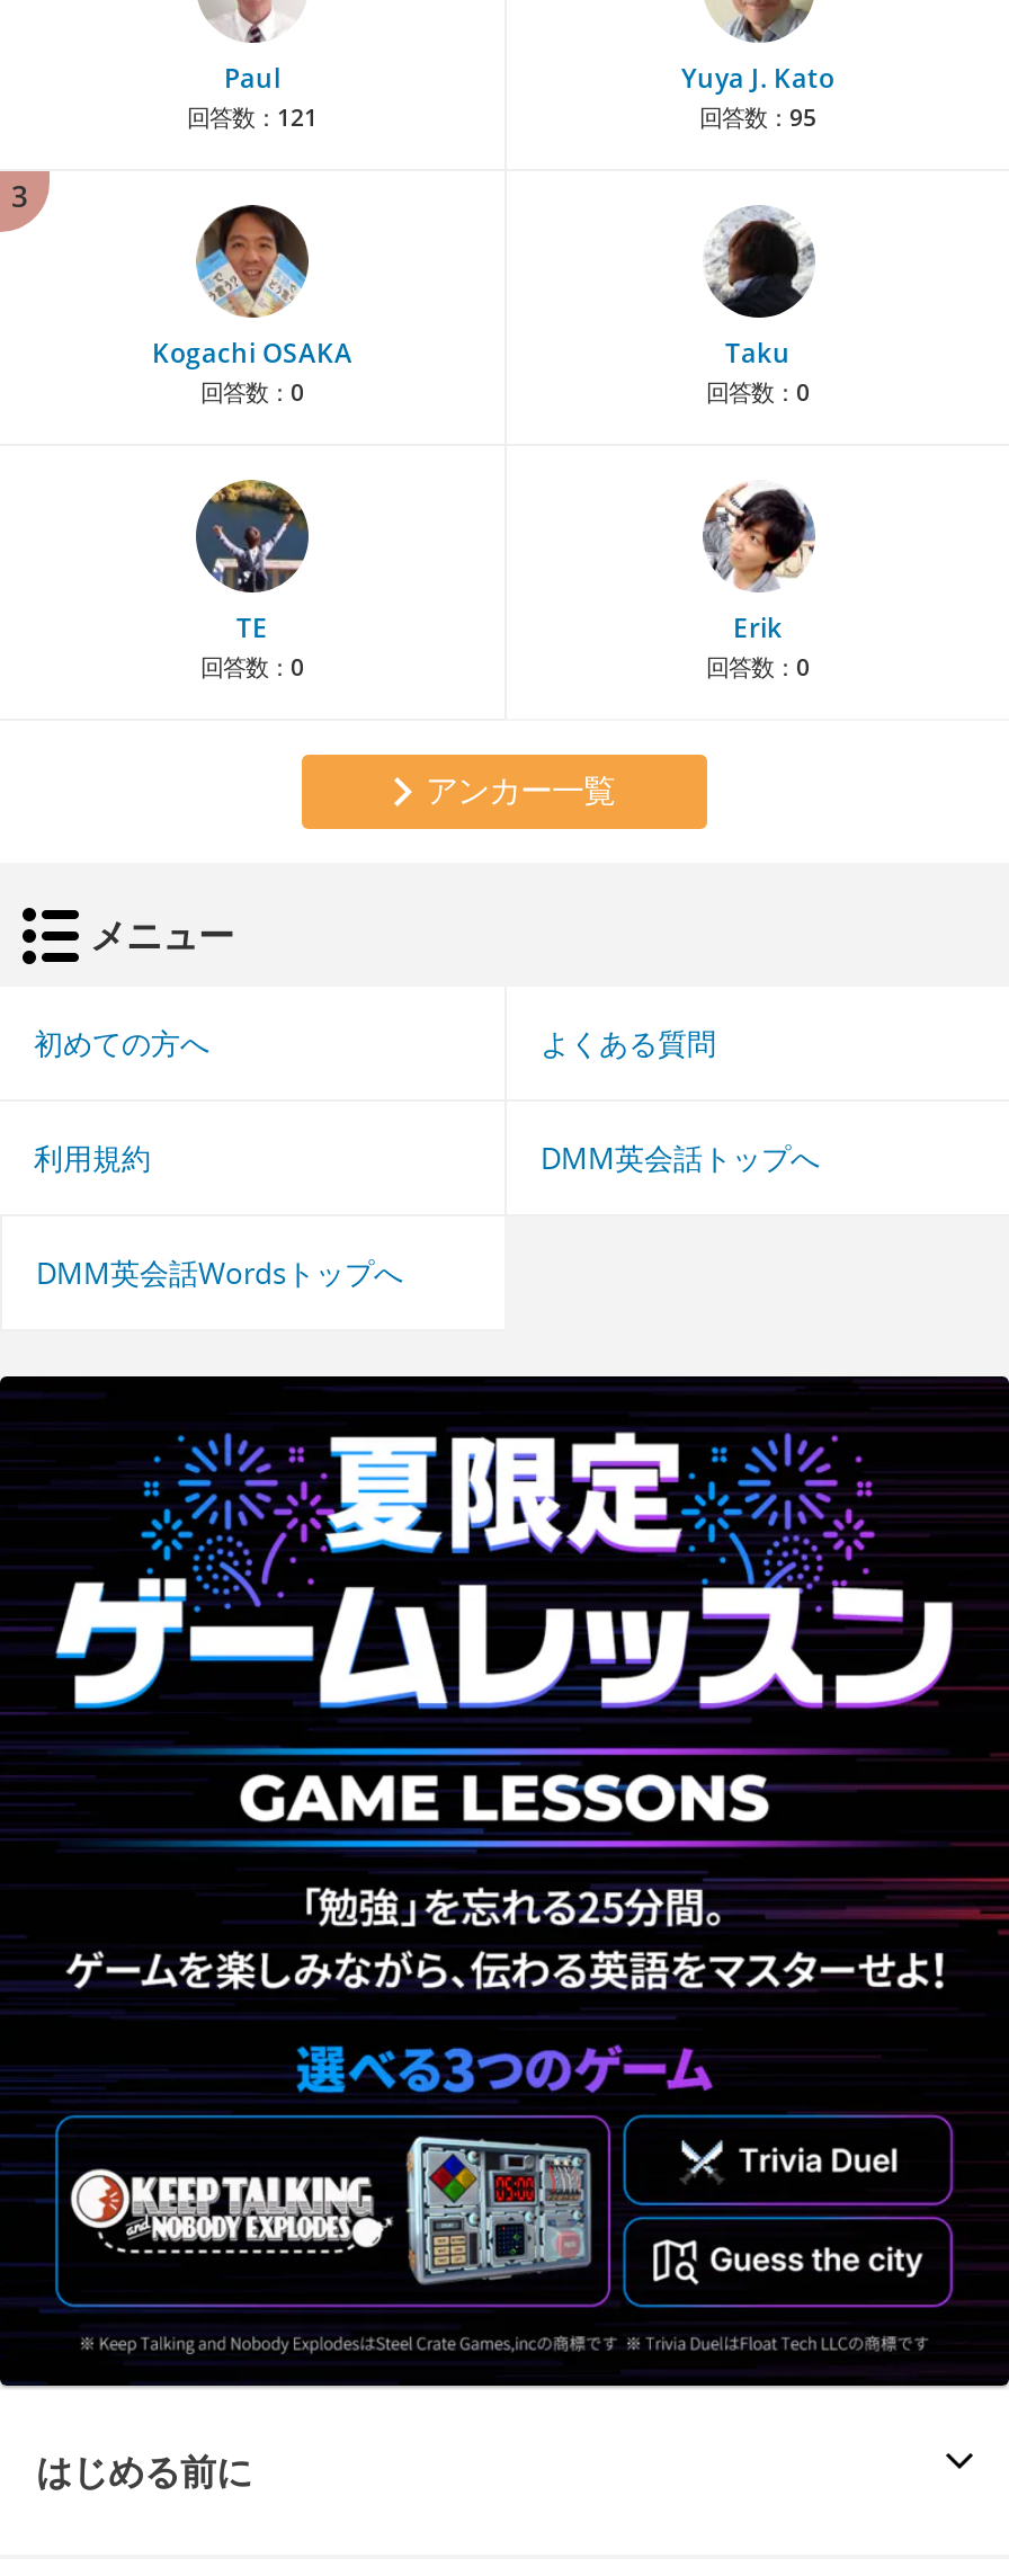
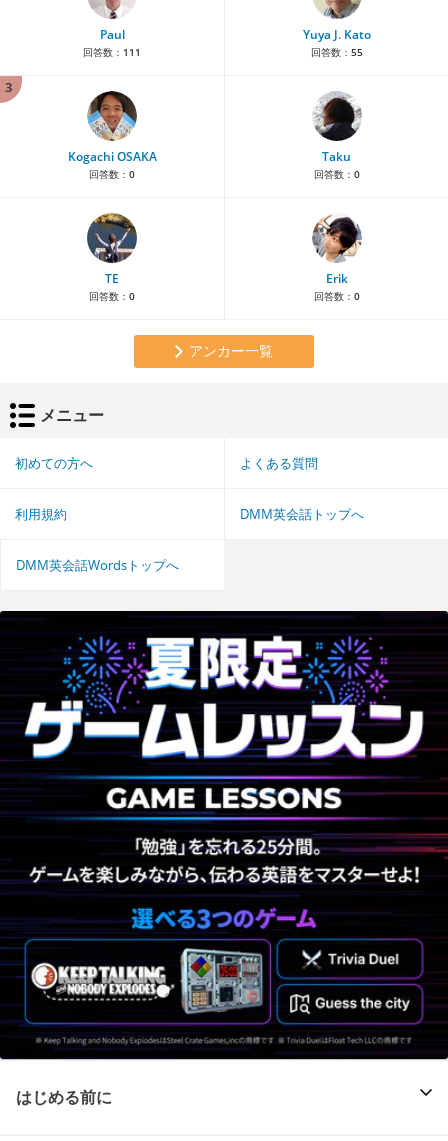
[187,101,318,132] 回答数：121 -> [83,45,141,59] 回答数：111
[699,101,816,132] 回答数：95 -> [310,45,362,59] 回答数：55

